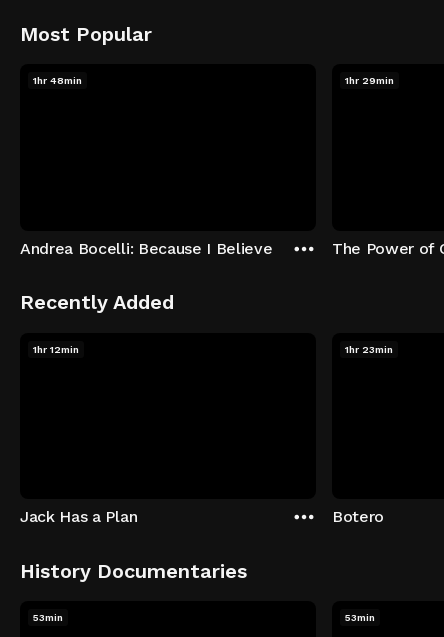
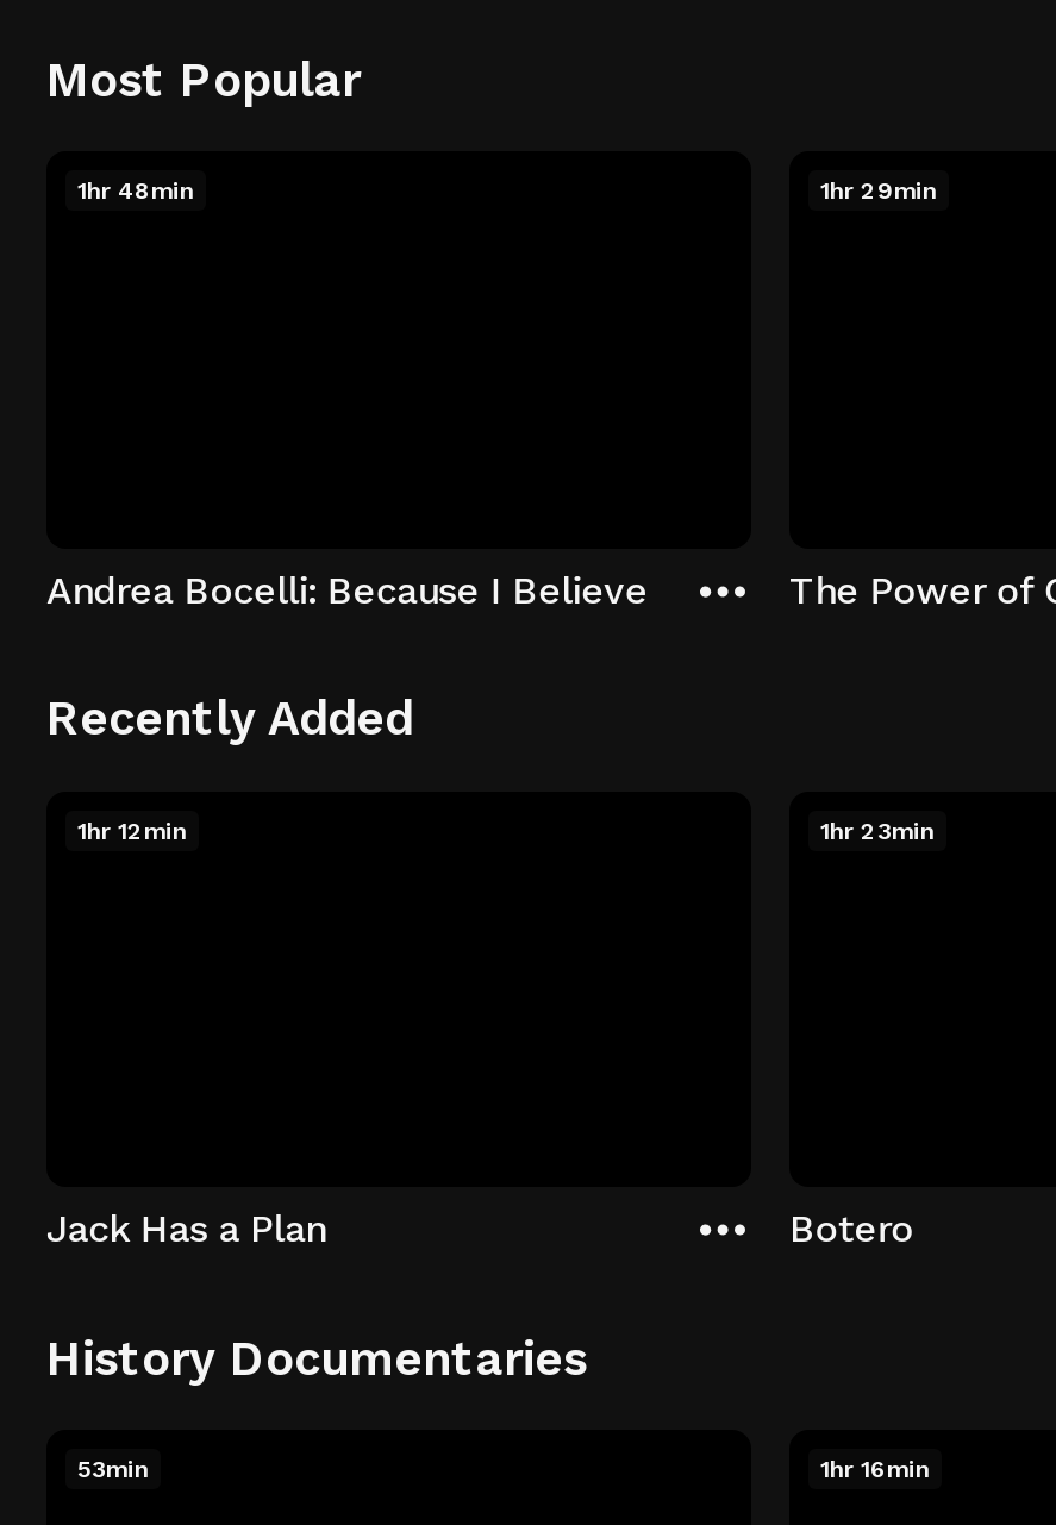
[345,612,375,623] 53min -> [820,1456,930,1482] 1hr 16min

